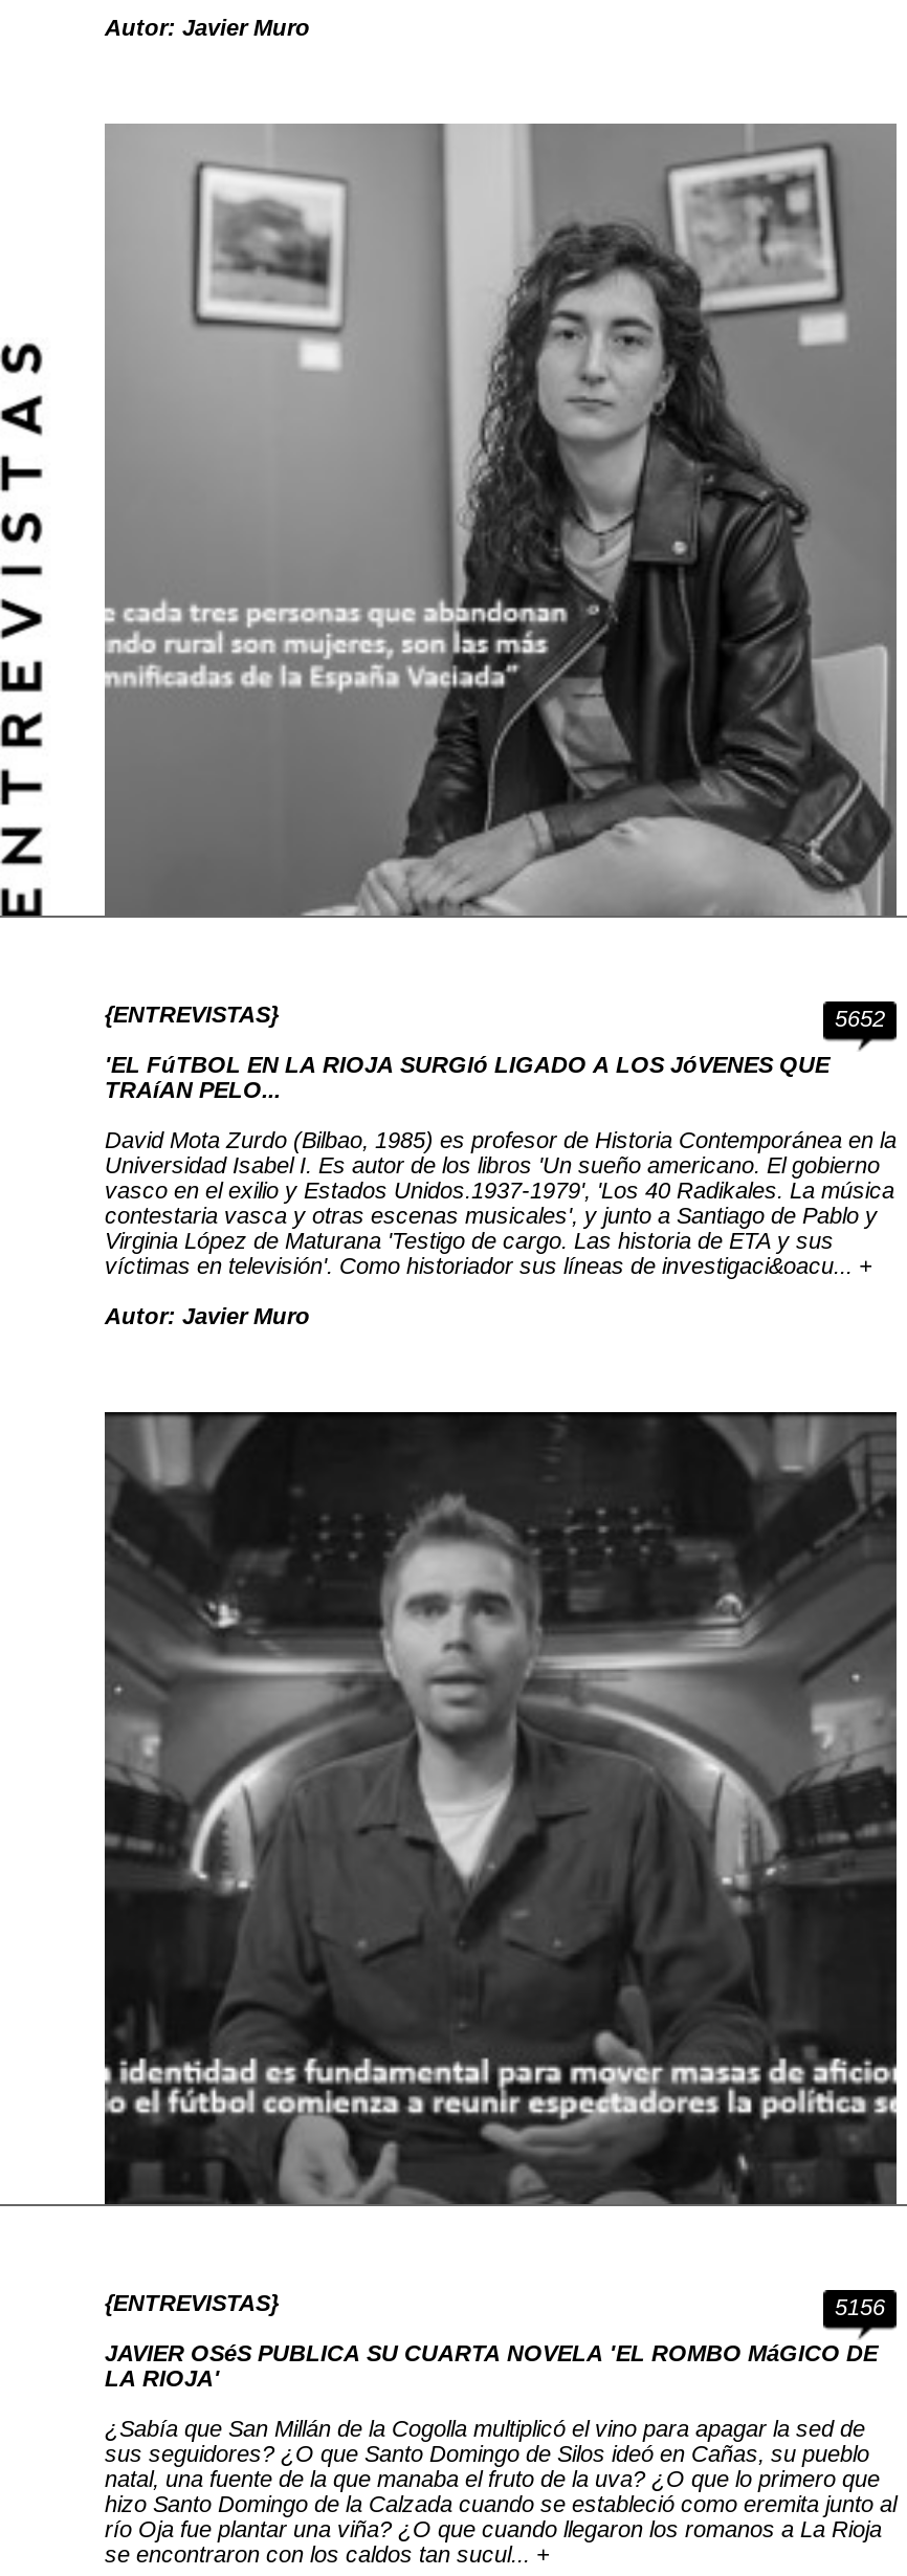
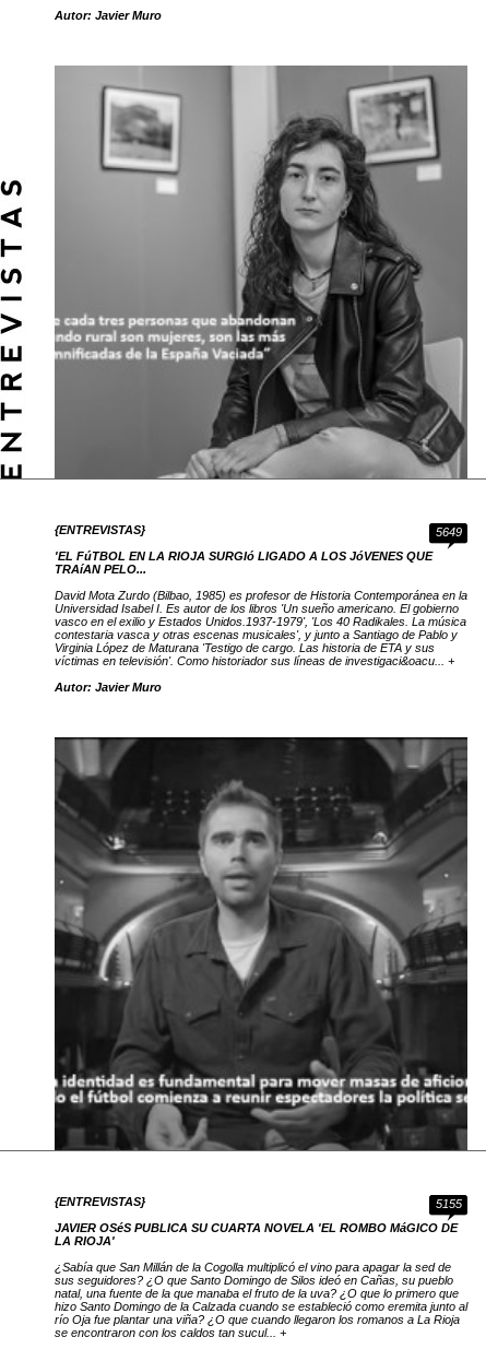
[835,1005,885,1031] 5652 -> [435,525,461,538] 5649
[835,2294,885,2319] 5156 -> [435,1197,461,1210] 5155

